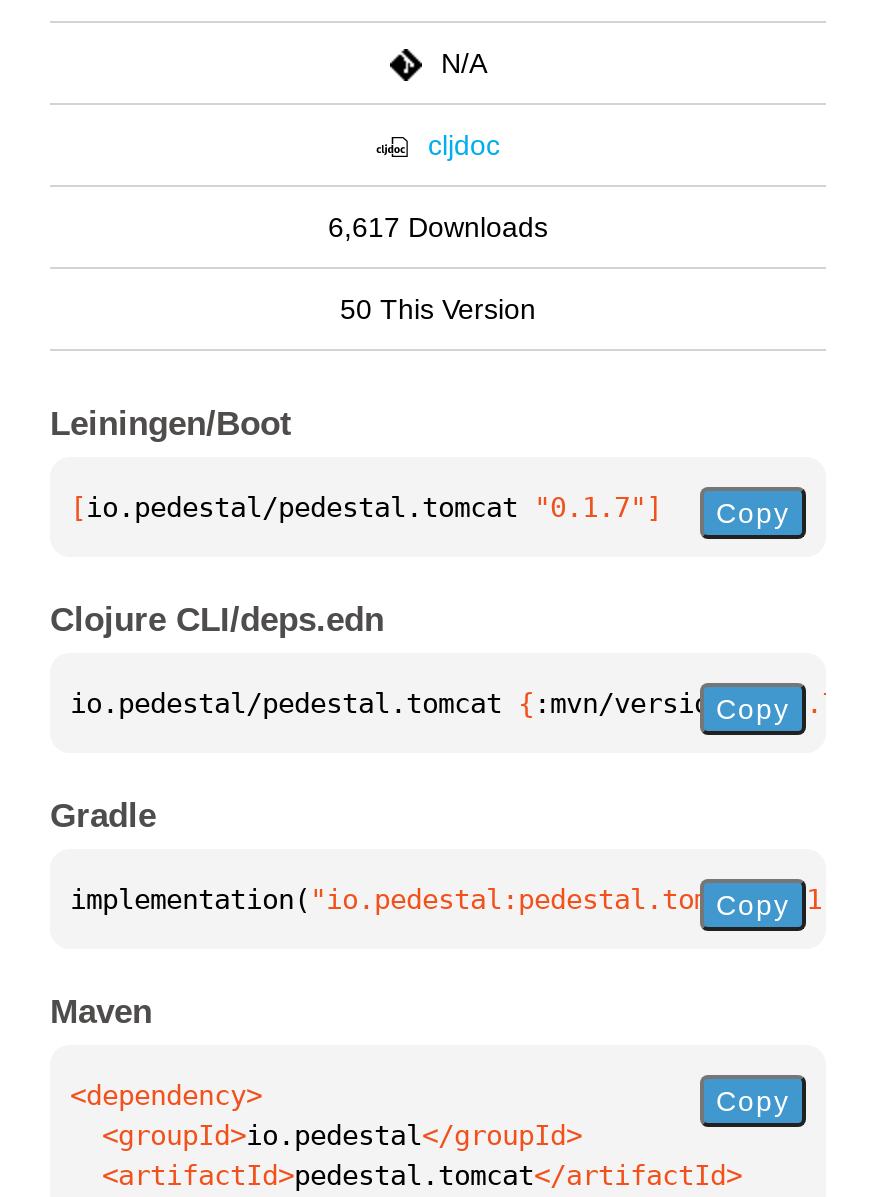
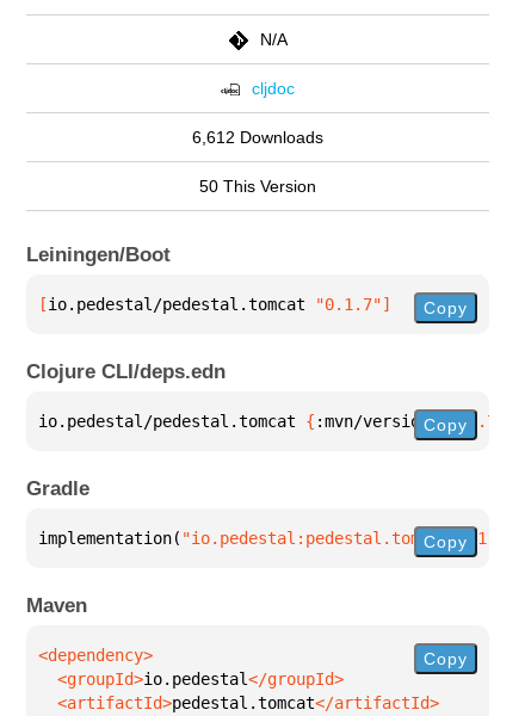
[328,211,548,243] 6,617 Downloads -> [192,128,323,147] 6,612 Downloads

